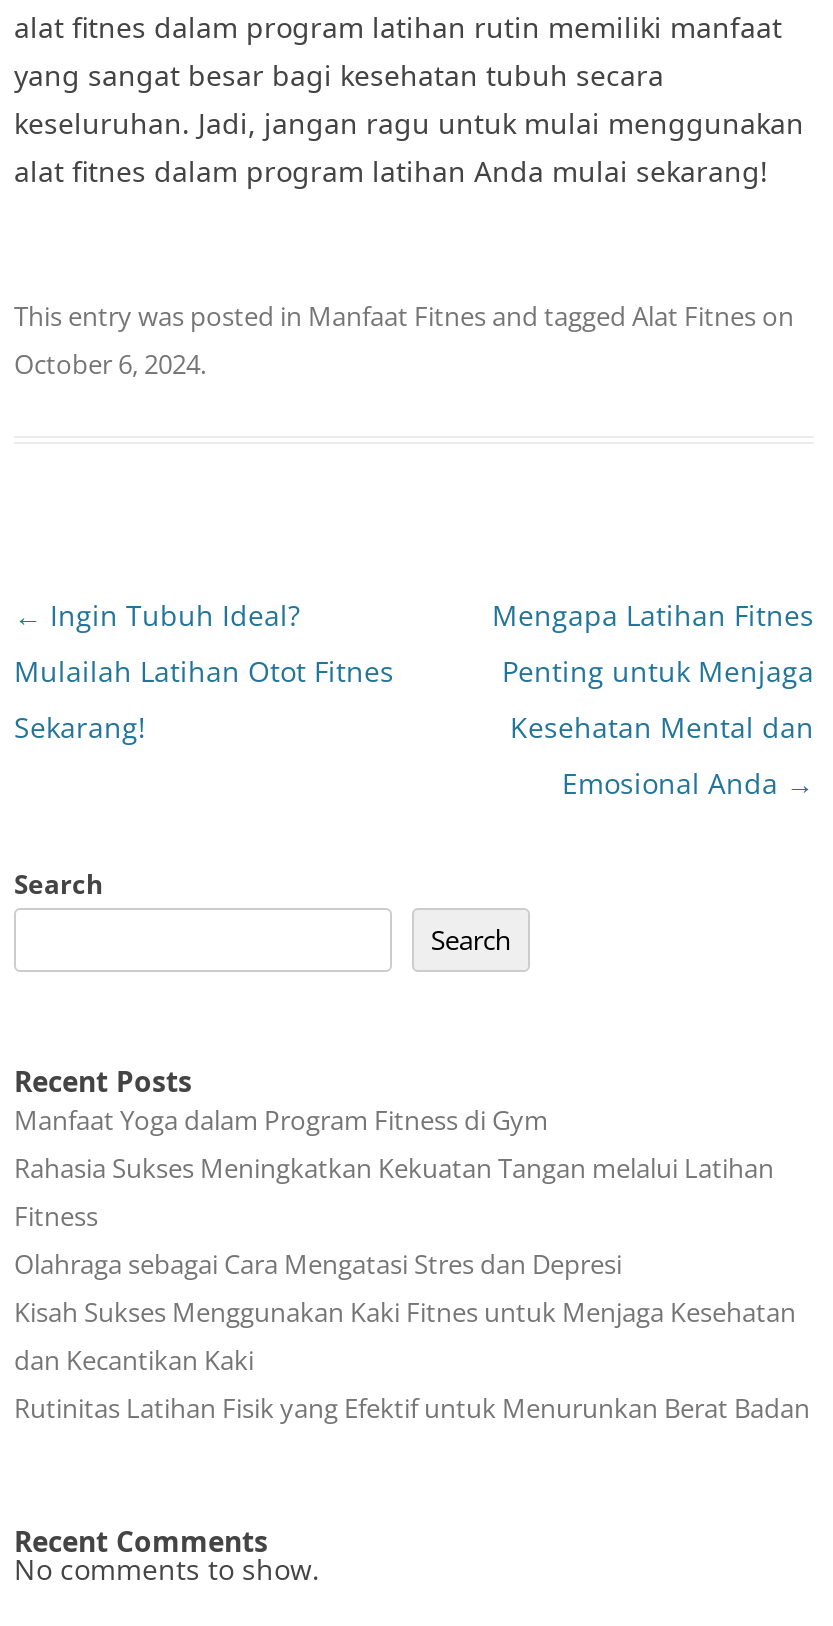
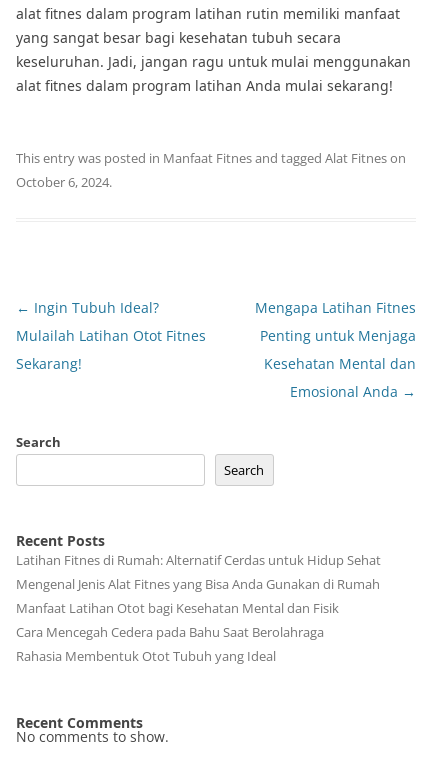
[14,1102,810,1426] Manfaat Yoga dalam Program Fitness di Gym | Rahasia Sukses Meningkatkan Kekuatan Tangan melalui Latihan | Fitness | Olahraga sebagai Cara Mengatasi Stres dan Depresi | Kisah Sukses Menggunakan Kaki Fitnes untuk Menjaga Kesehatan | dan Kecantikan Kaki | Rutinitas Latihan Fisik yang Efektif untuk Menurunkan Berat Badan -> [16,551,381,665] Latihan Fitnes di Rumah: Alternatif Cerdas untuk Hidup Sehat | Mengenal Jenis Alat Fitnes yang Bisa Anda Gunakan di Rumah | Manfaat Latihan Otot bagi Kesehatan Mental dan Fisik | Cara Mencegah Cedera pada Bahu Saat Berolahraga | Rahasia Membentuk Otot Tubuh yang Ideal

